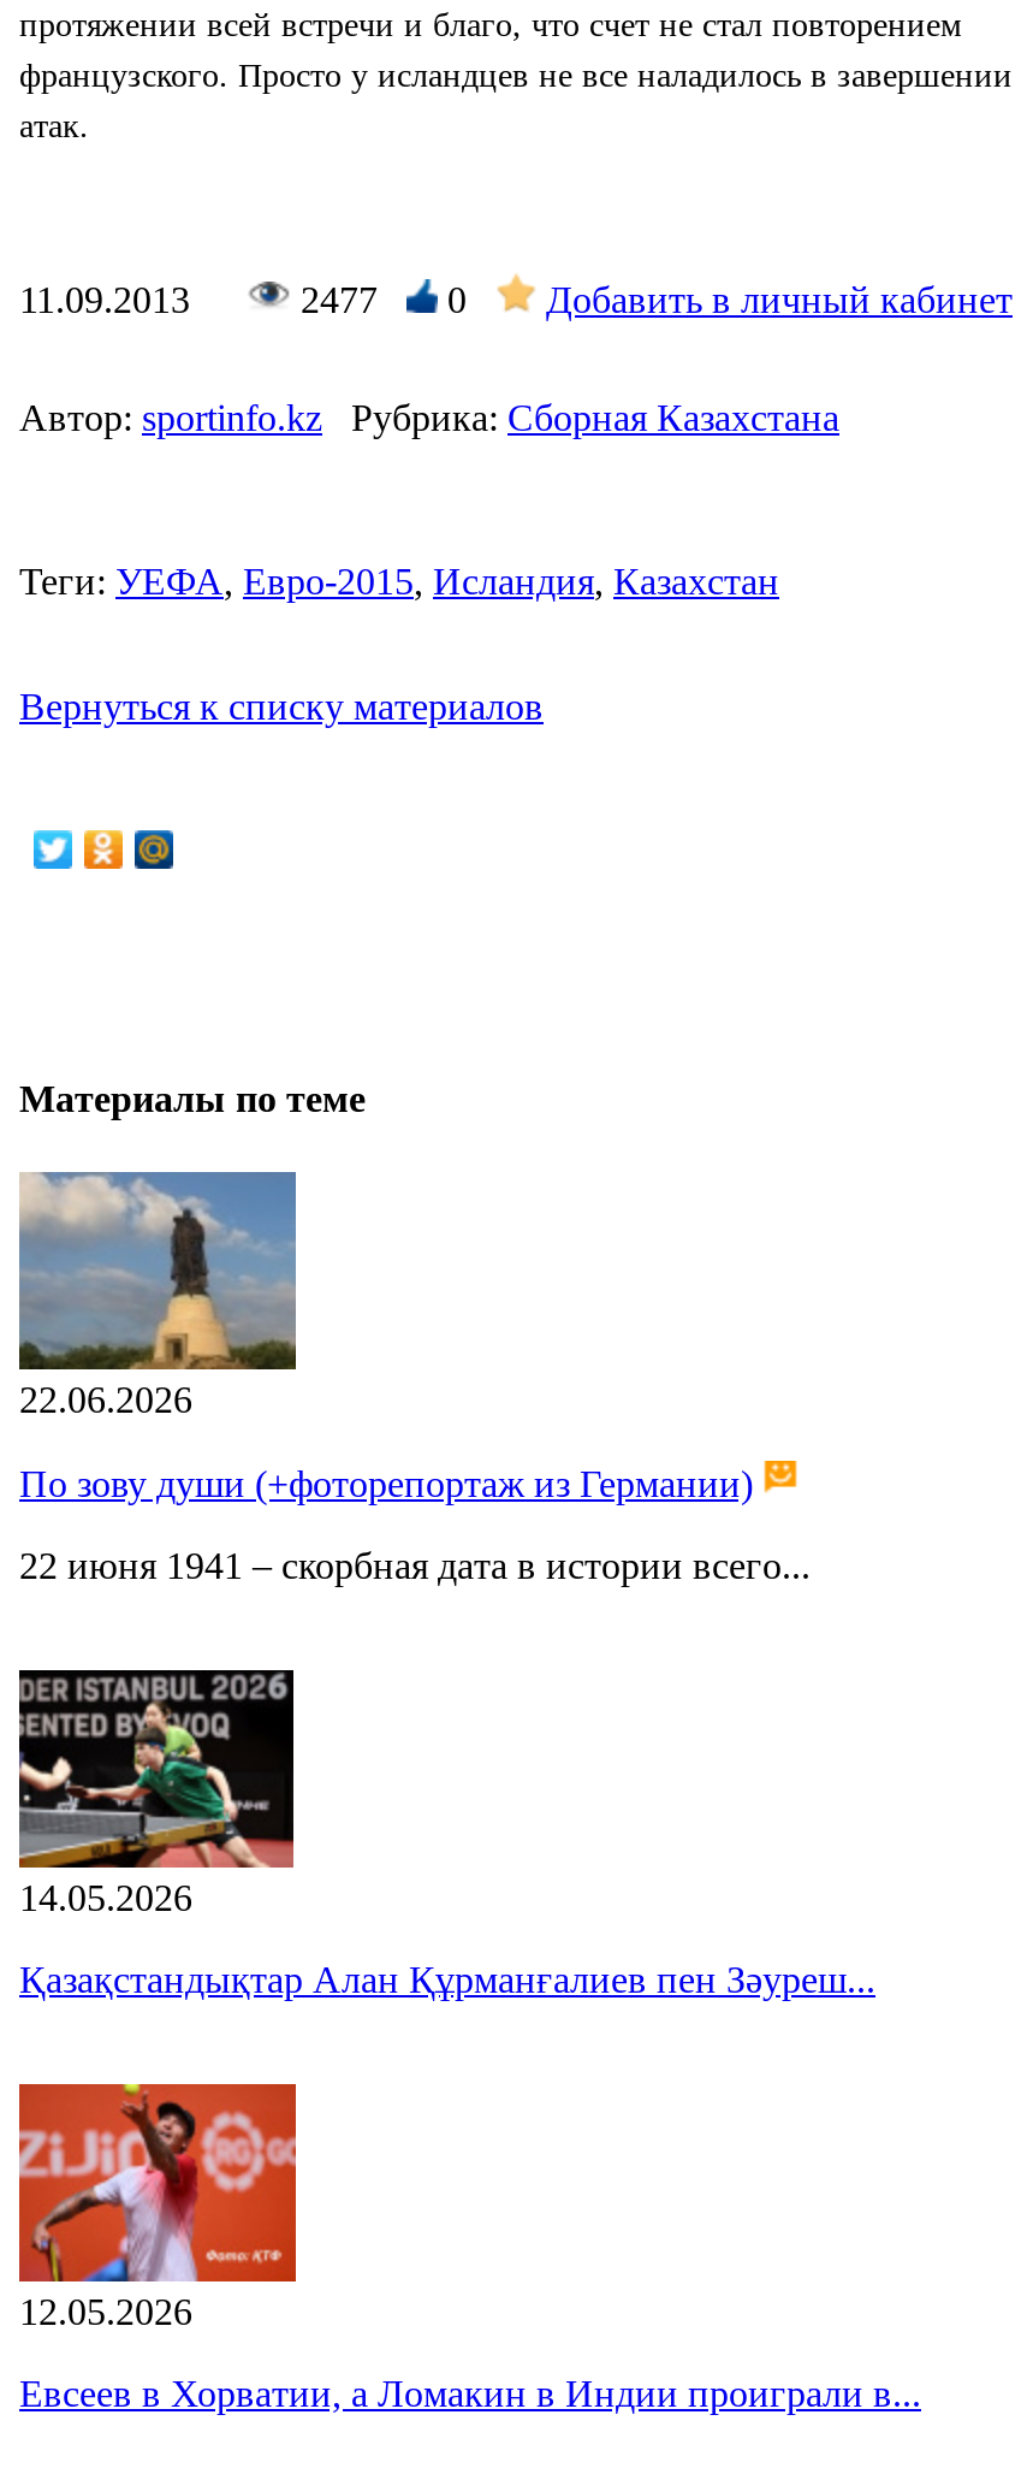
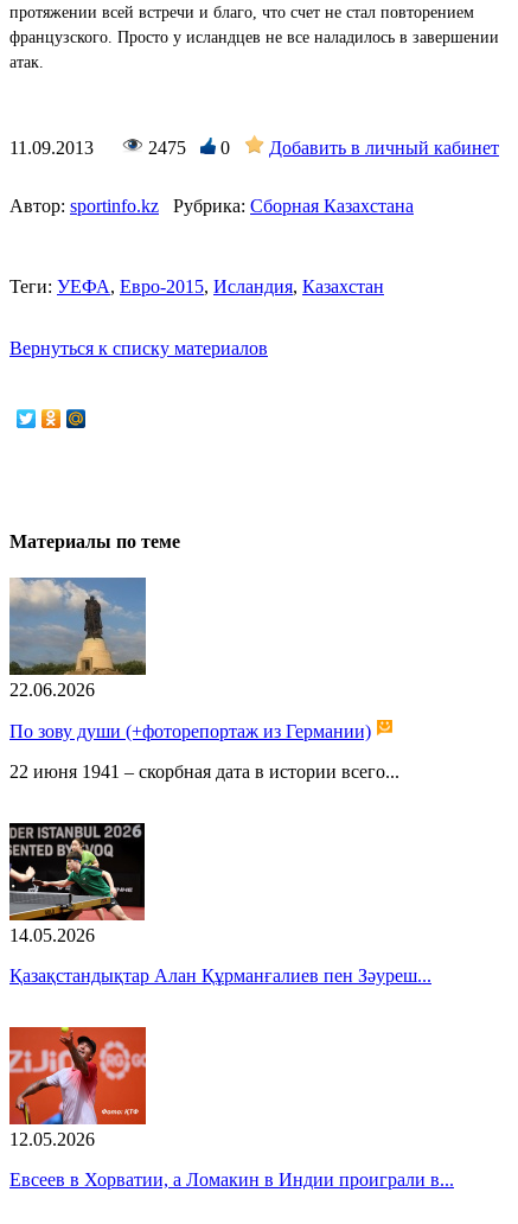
[301,279,1013,320] 2477 0 Добавить в личный кабинет -> [148,137,499,158] 2475 0 Добавить в личный кабинет

